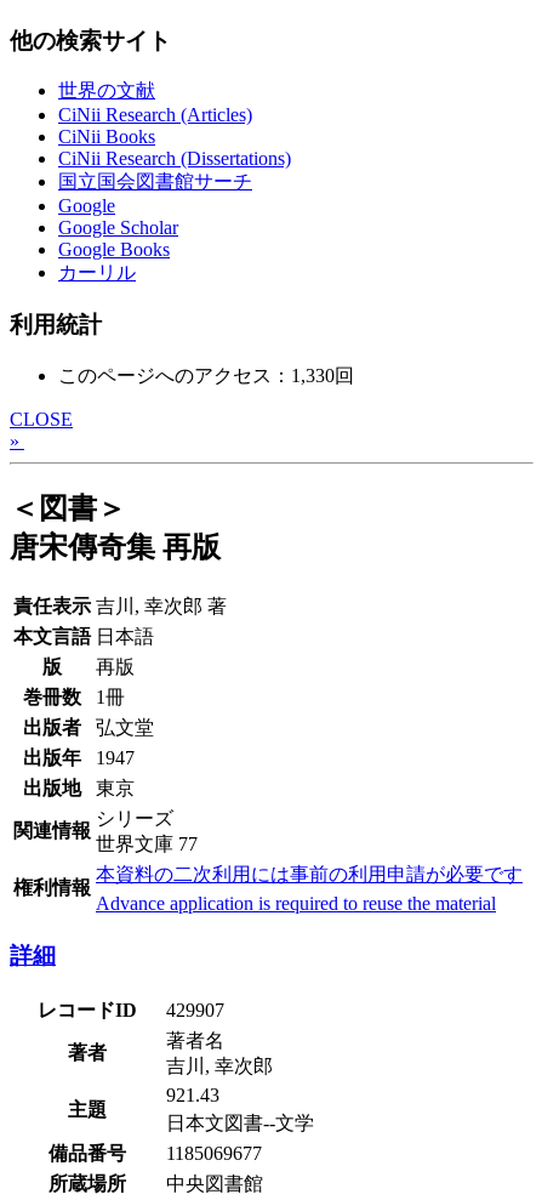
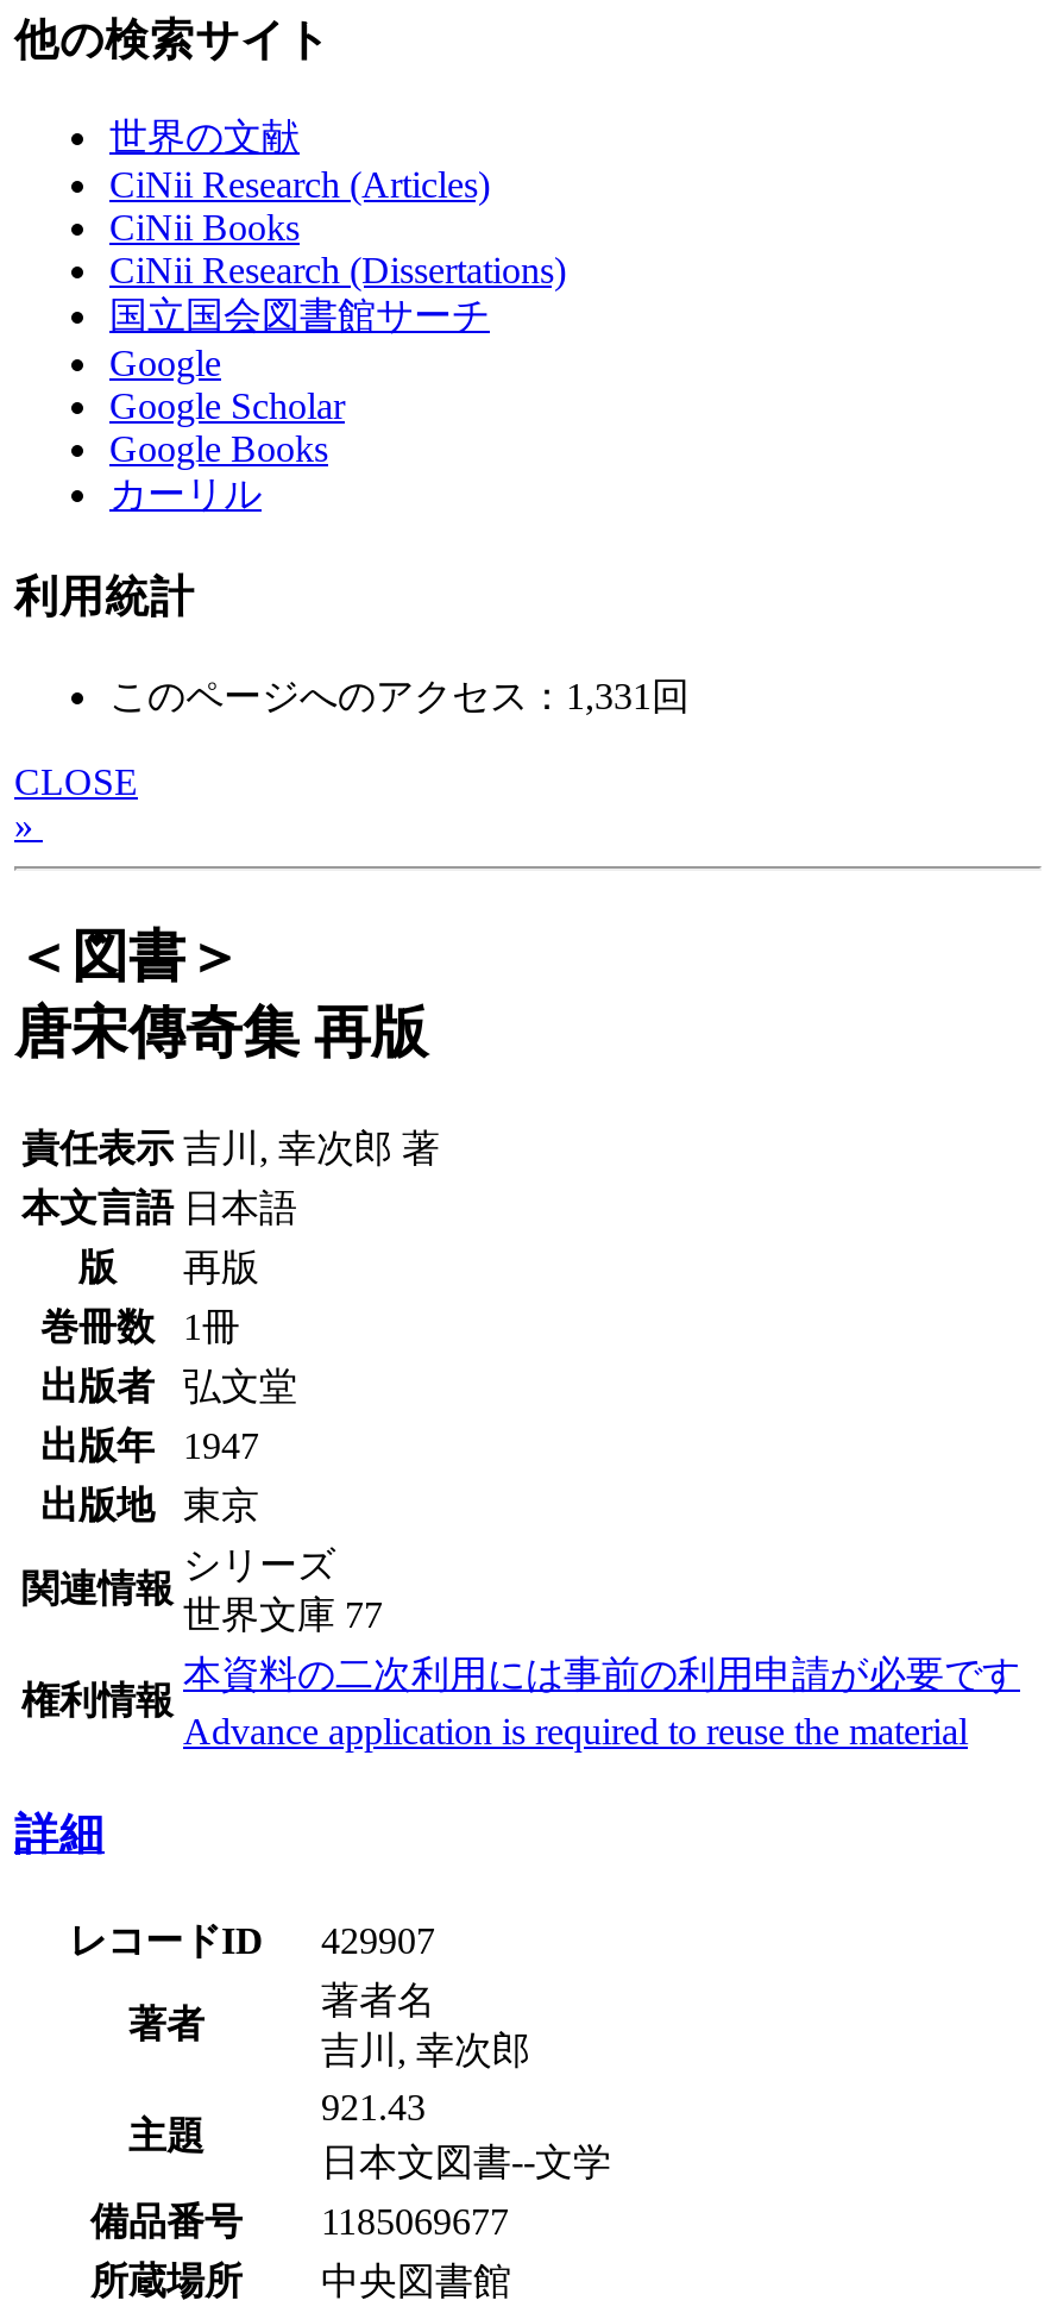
[58,365,354,386] このページへのアクセス：1,330回 -> [109,675,690,716] このページへのアクセス：1,331回

